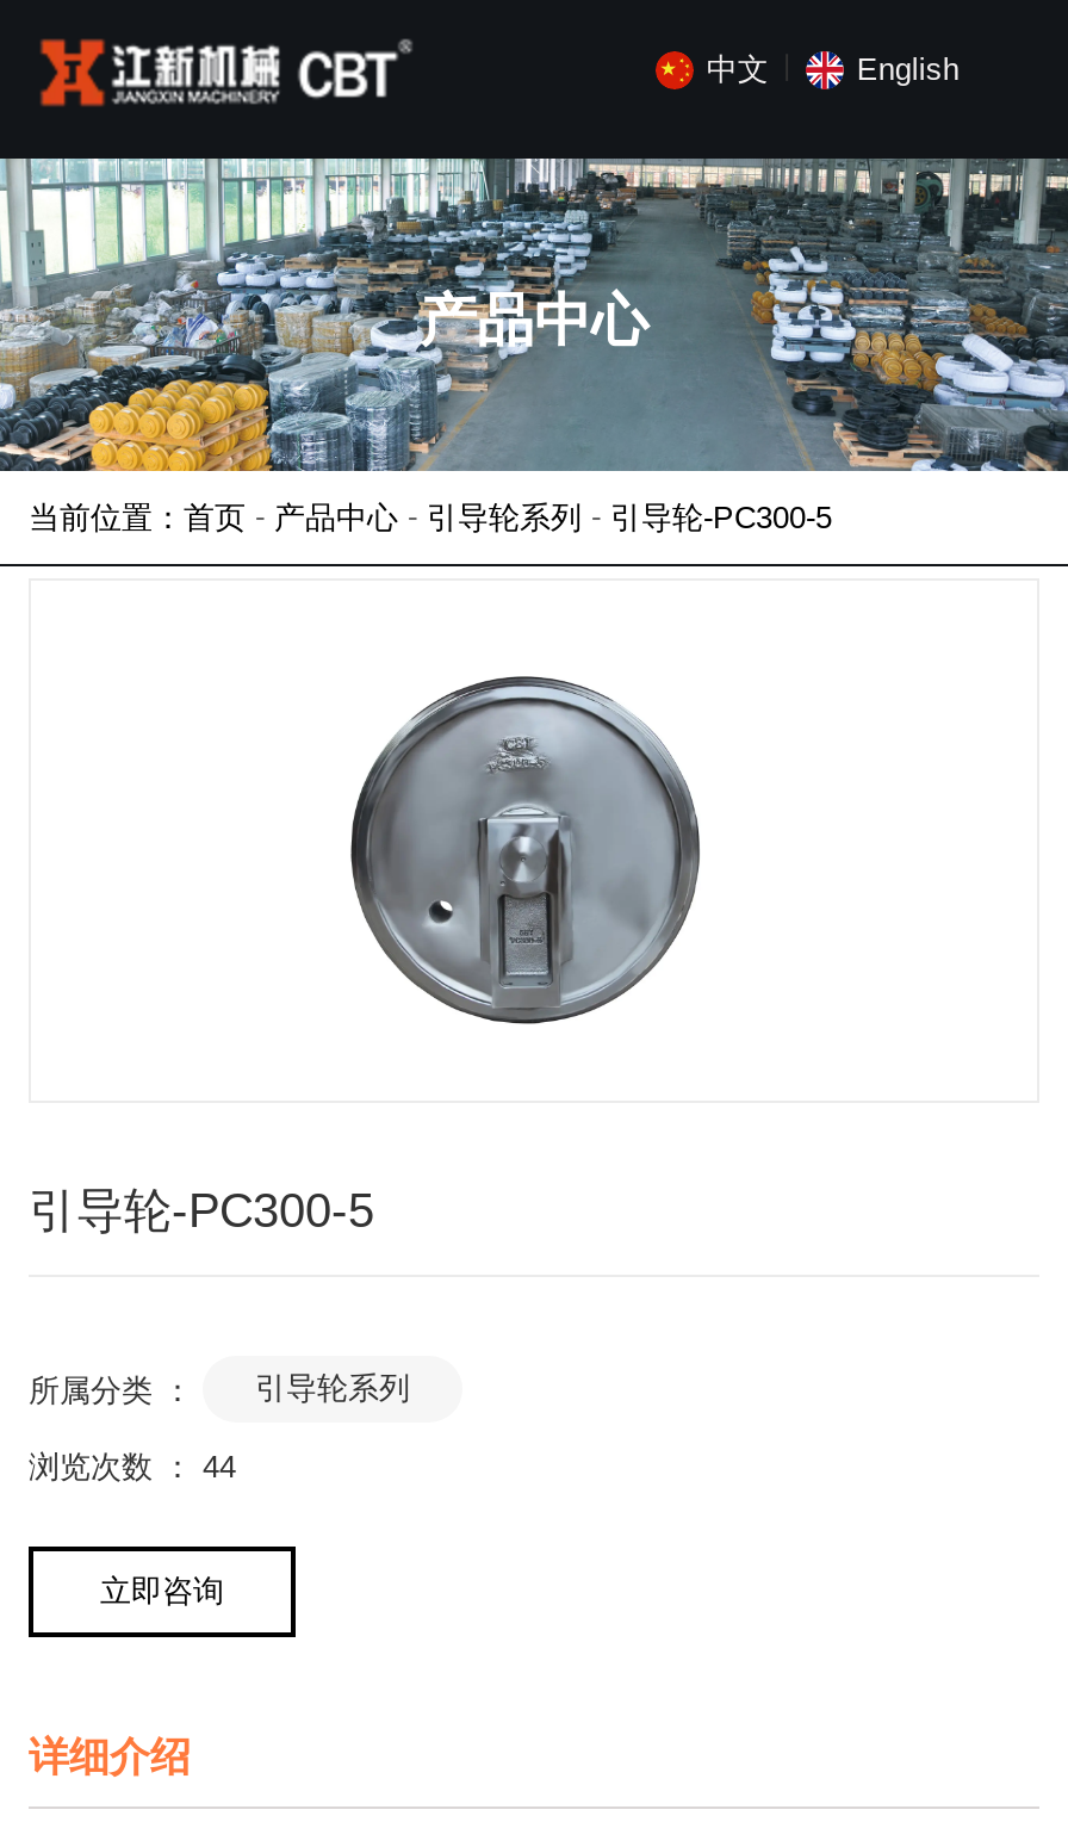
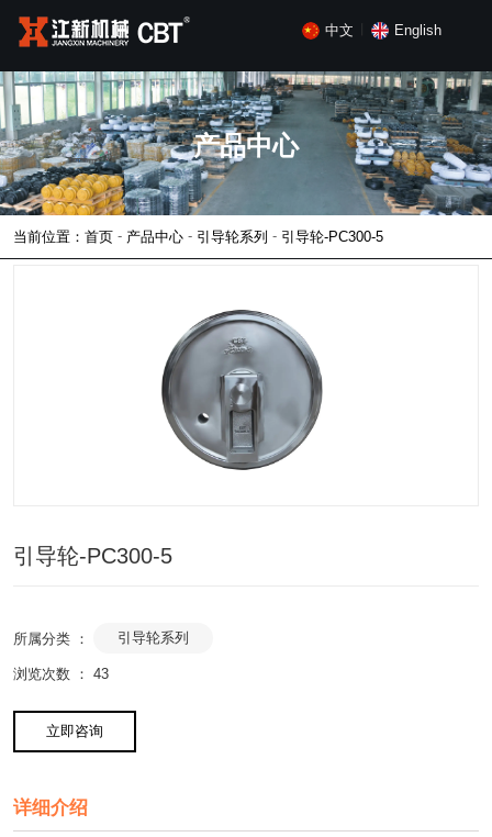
[29,1449,236,1485] 浏览次数 ：44 -> [13,666,109,682] 浏览次数 ：43

